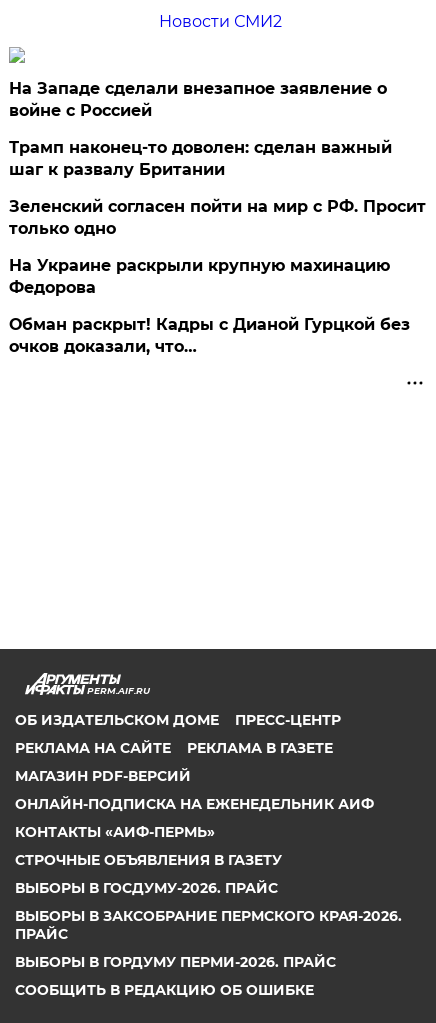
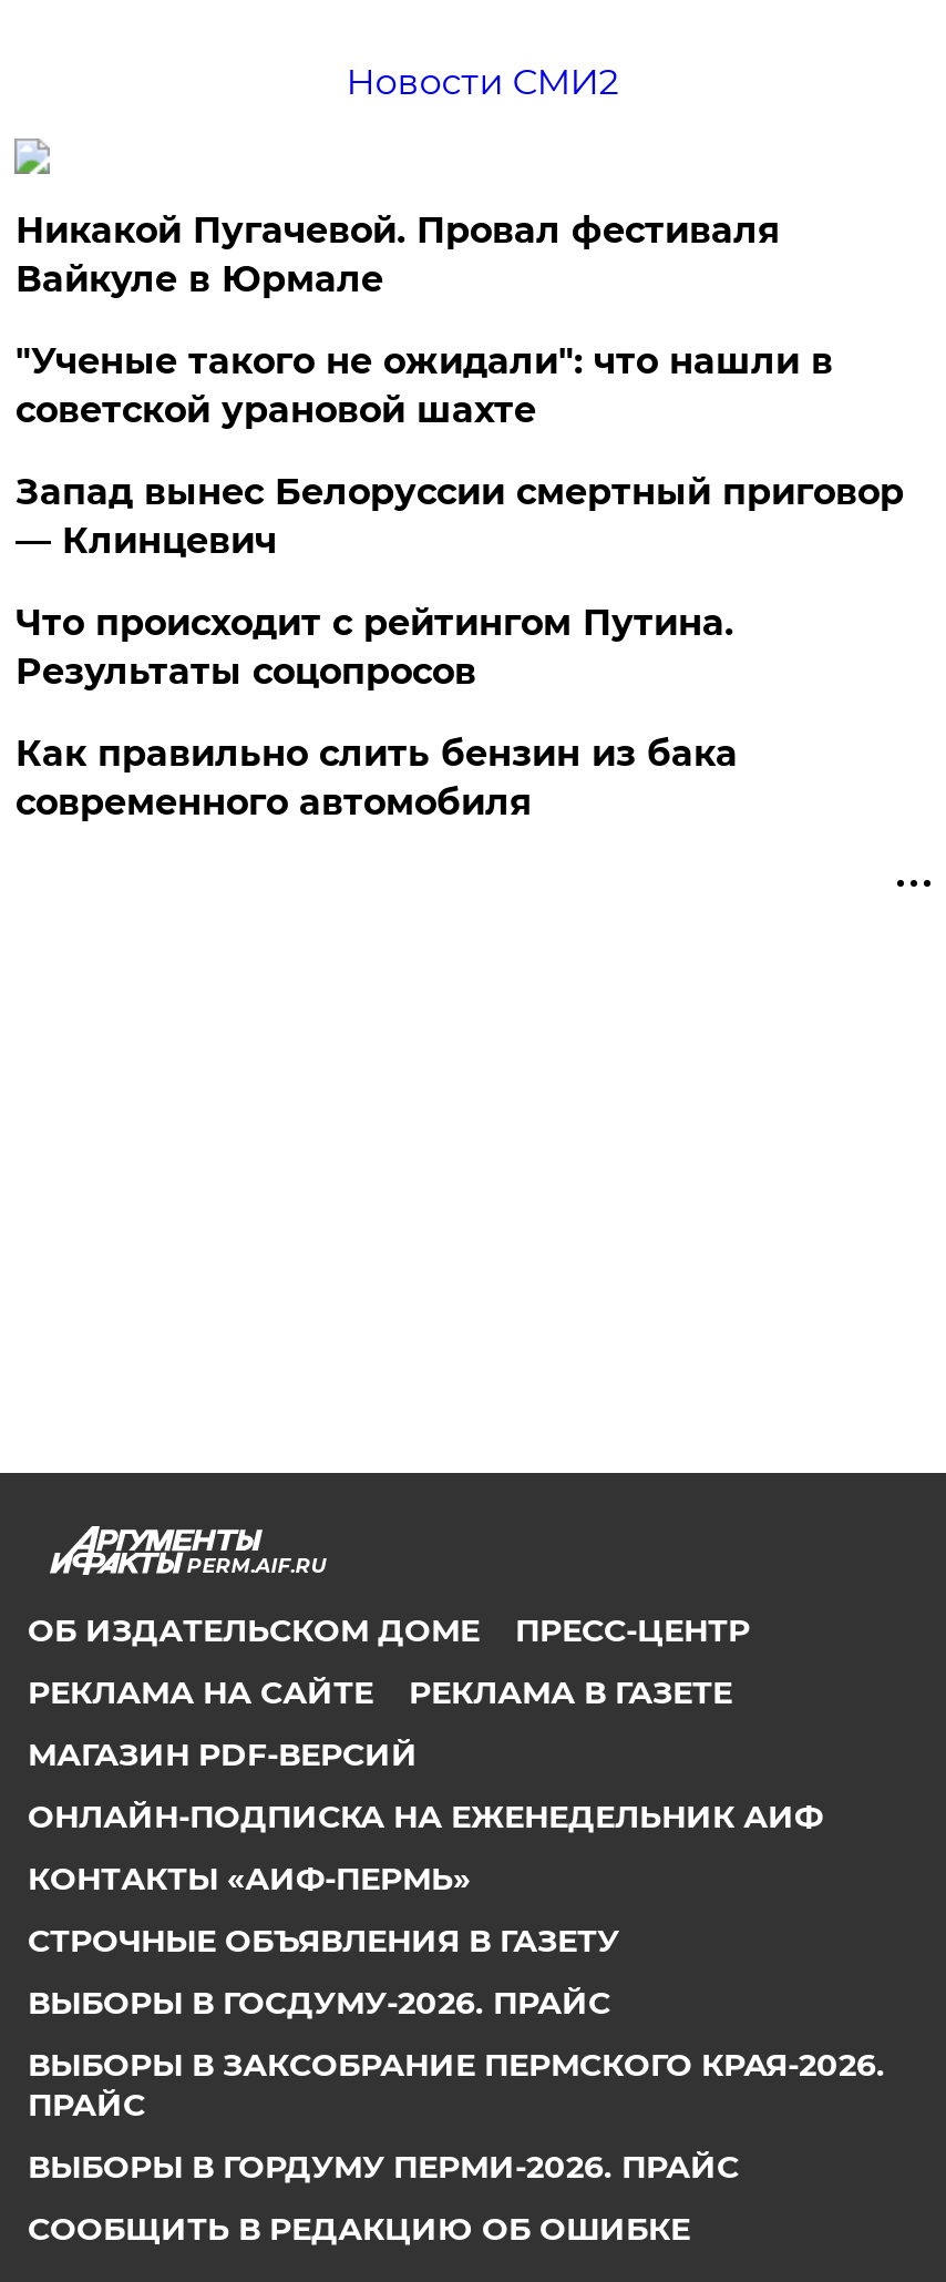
[9,79,387,120] На Западе сделали внезапное заявление о | войне с Россией -> [15,208,780,299] Никакой Пугачевой. Провал фестиваля | Вайкуле в Юрмале
[9,138,392,179] Трамп наконец-то доволен: сделан важный | шаг к развалу Британии -> [15,339,833,430] "Ученые такого не ожидали": что нашли в | советской урановой шахте
[9,197,426,238] Зеленский согласен пойти на мир с РФ. Просит | только одно -> [15,470,904,561] Запад вынес Белоруссии смертный приговор | — Клинцевич
[9,256,390,297] На Украине раскрыли крупную махинацию | Федорова -> [15,601,733,692] Что происходит с рейтингом Путина. | Результаты соцопросов
[9,315,410,356] Обман раскрыт! Кадры с Дианой Гурцкой без | очков доказали, что… -> [15,731,738,822] Как правильно слить бензин из бака | современного автомобиля

